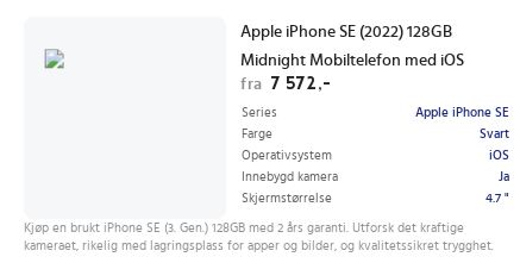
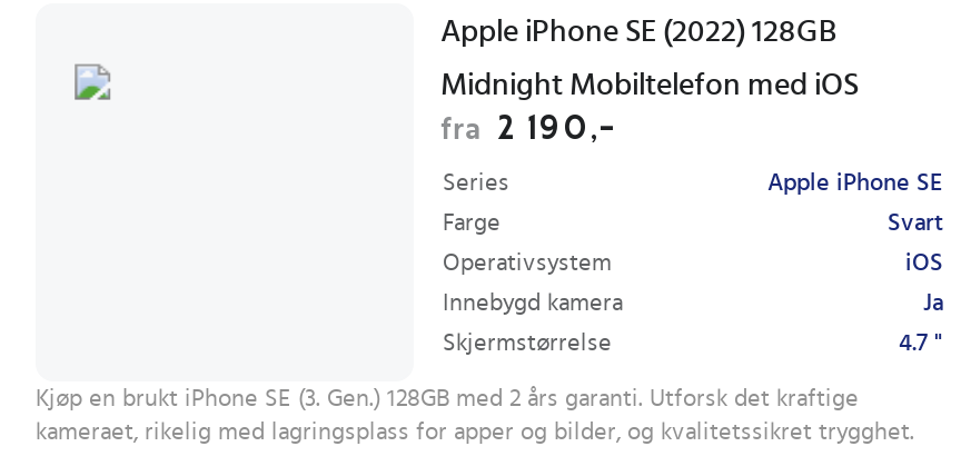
[240,75,331,93] fra 7 572,- -> [440,112,617,146] fra 2 190,-

